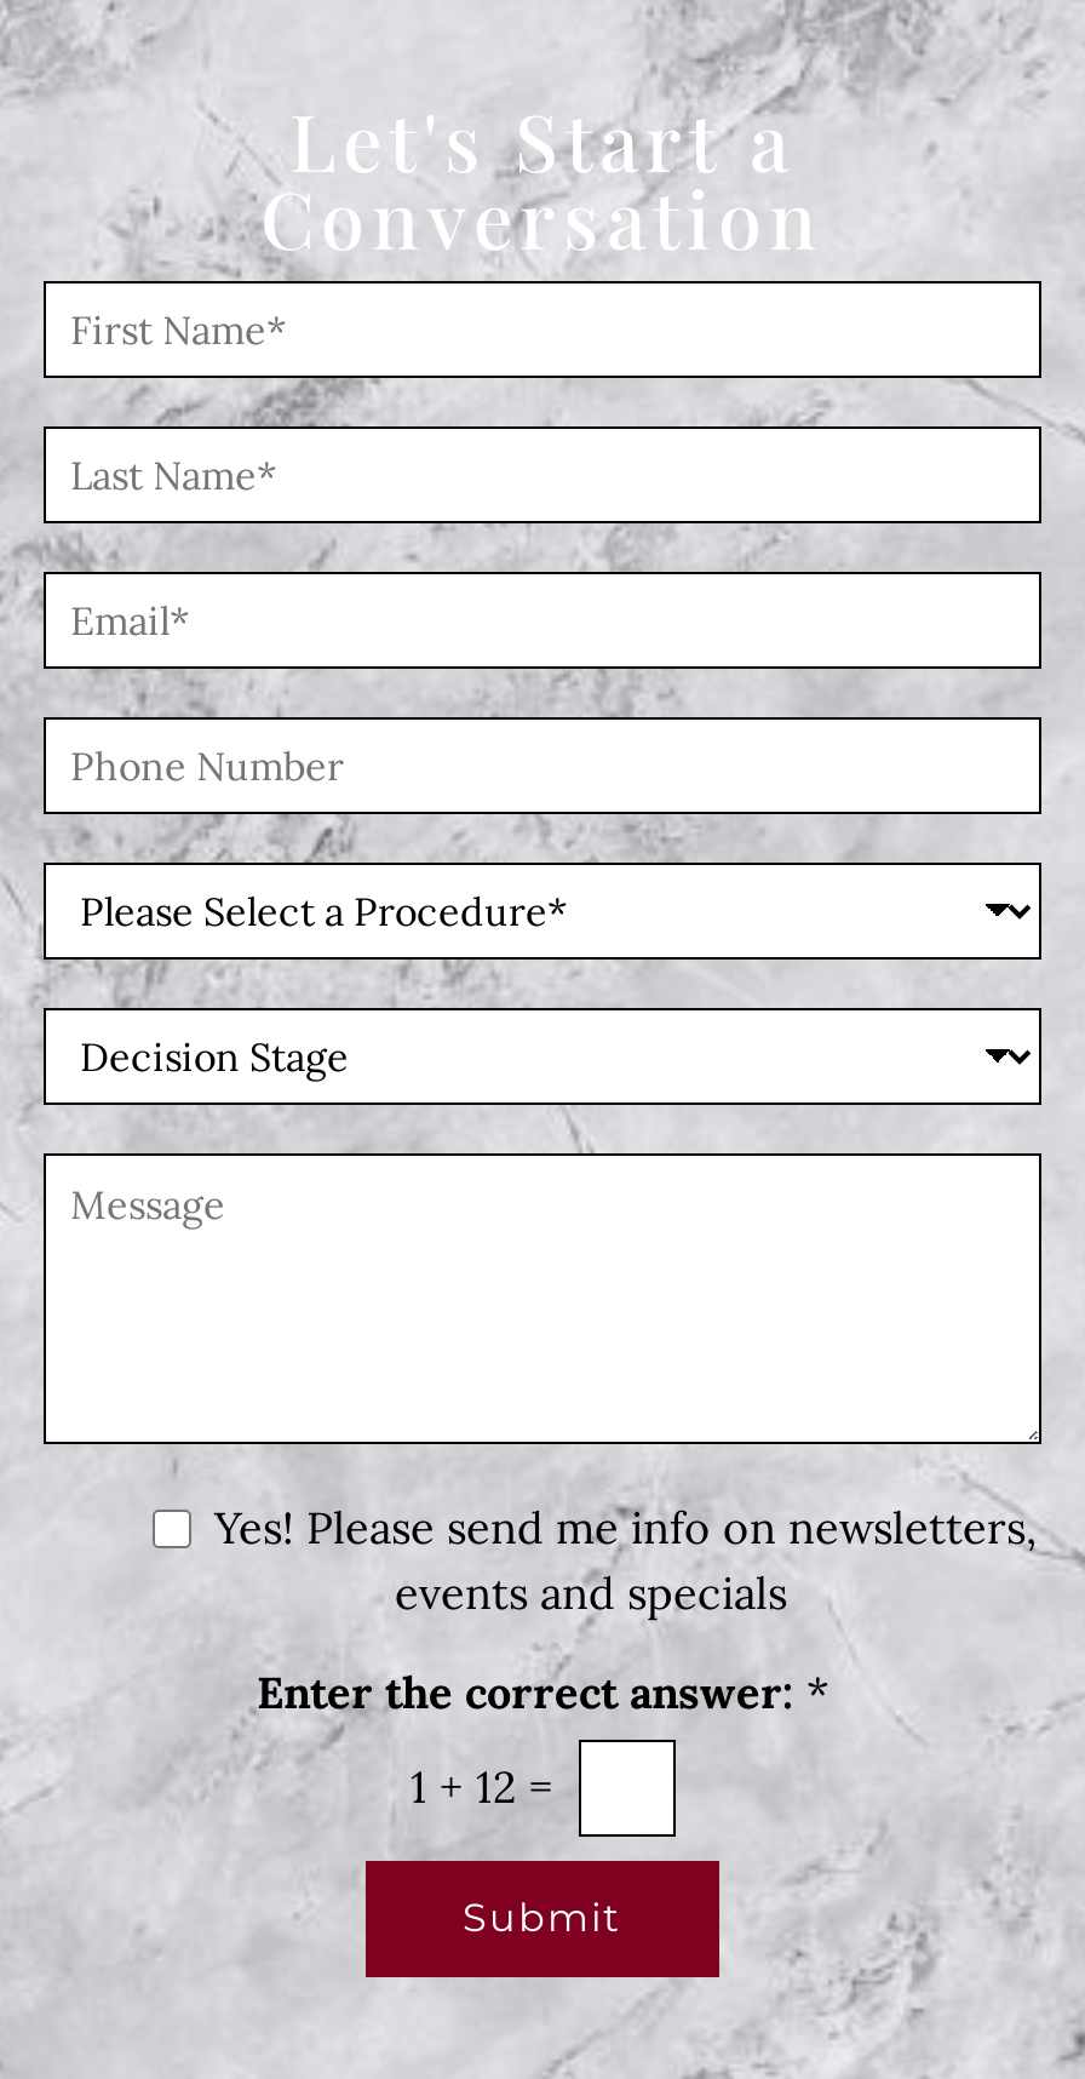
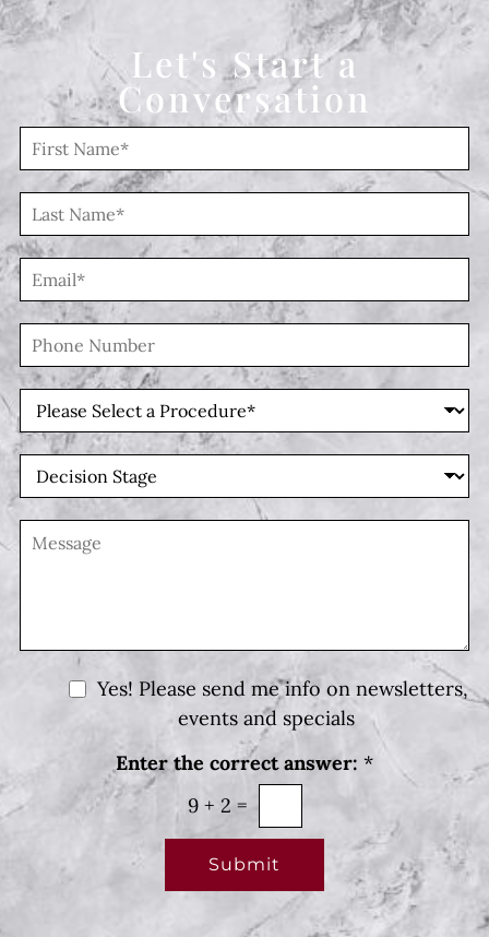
[411,1759,553,1814] 1 + 12 = -> [187,793,247,818] 9 + 2 =

